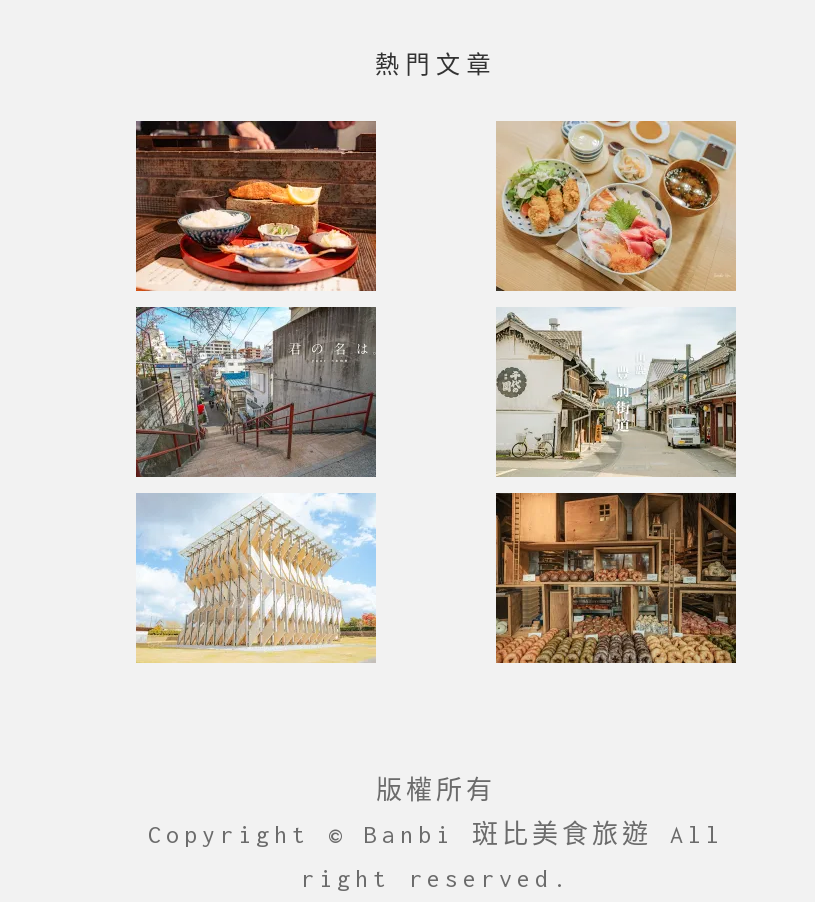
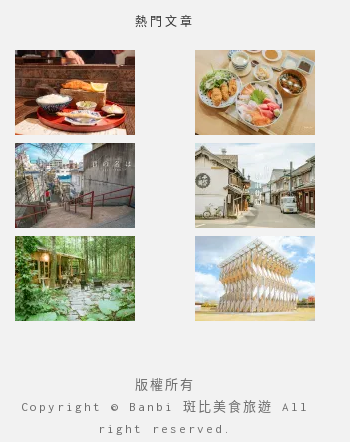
[134,493,378,663] [image] -> [14,235,136,322] [image]
[494,491,738,665] [image] -> [195,236,316,321] [image]

